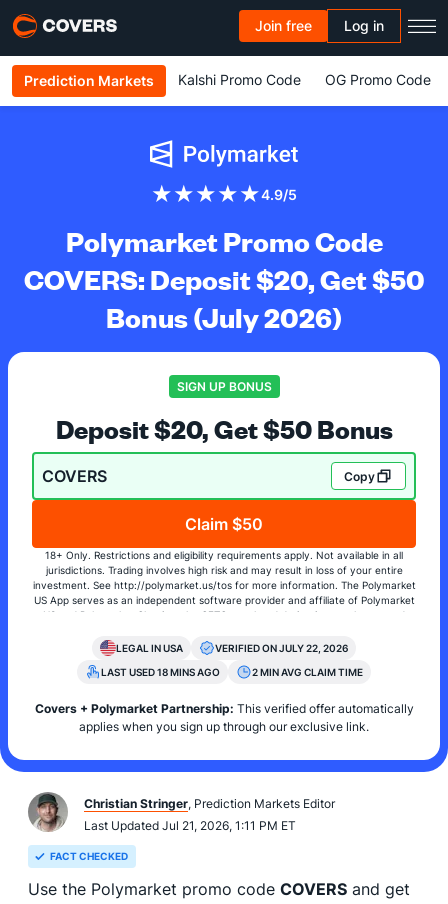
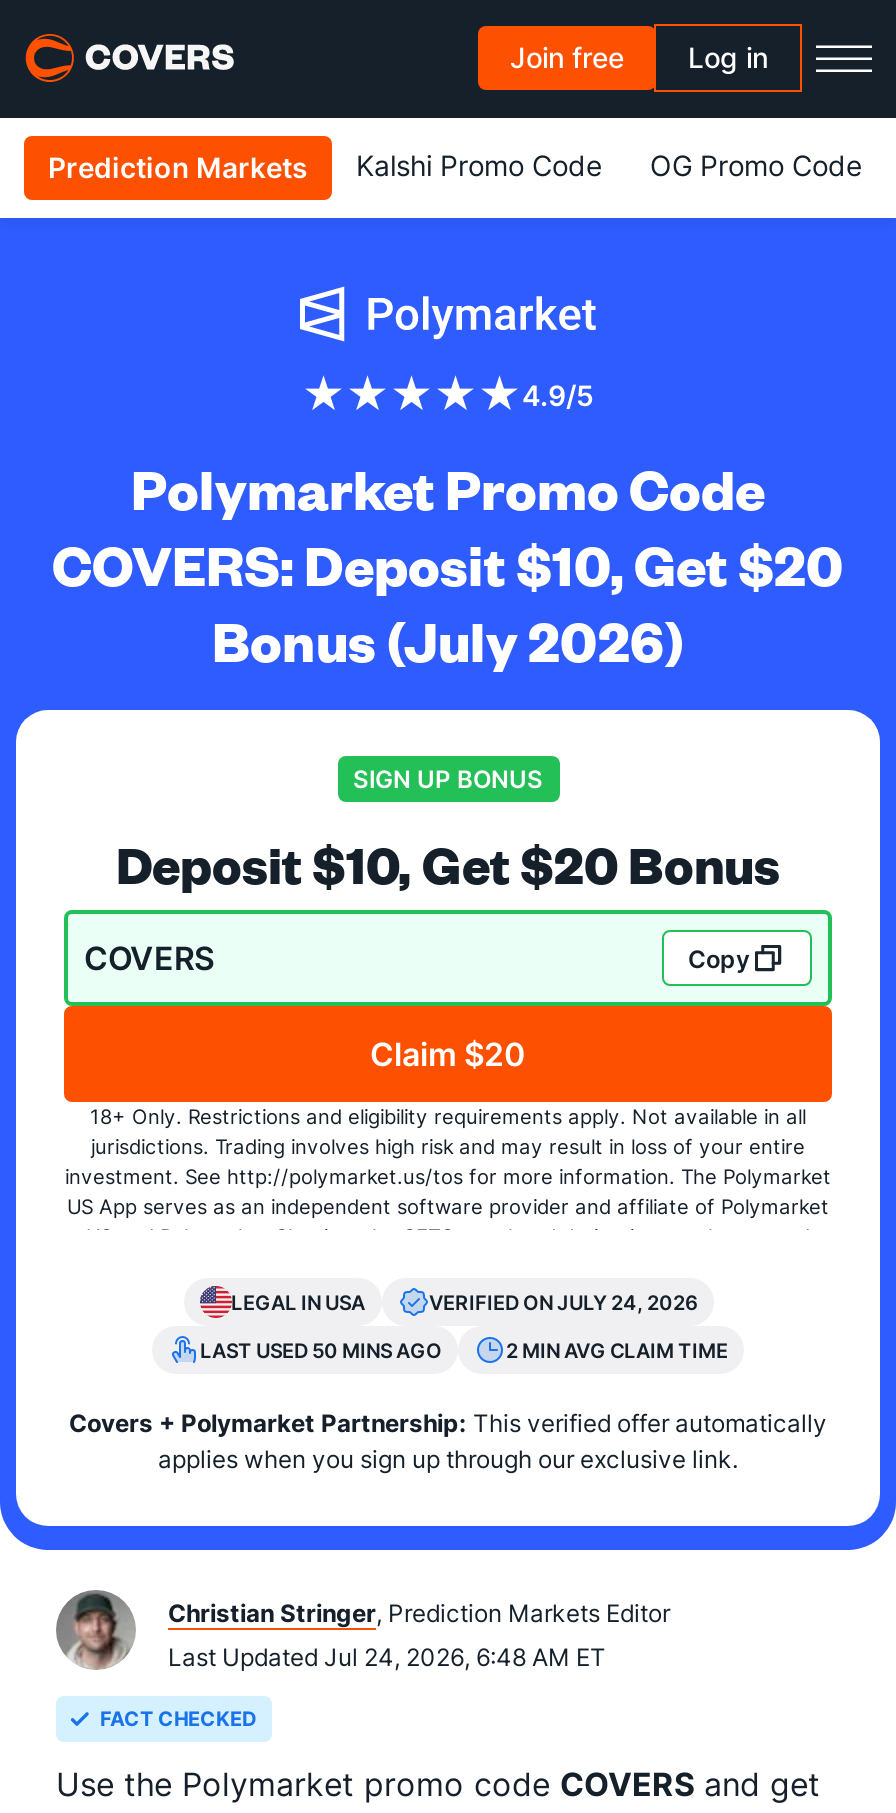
[23,260,424,297] COVERS: Deposit $20, Get $50 -> [52,526,844,600] COVERS: Deposit $10, Get $20
[55,410,392,445] Deposit $20, Get $50 Bonus -> [116,826,780,896] Deposit $10, Get $20 Bonus
[185,514,263,534] Claim $50 -> [370,1034,526,1074] Claim $20
[215,642,348,654] VERIFIED ON JULY 22, 2026 -> [429,1290,697,1314] VERIFIED ON JULY 24, 2026
[101,666,220,678] LAST USED 18 MINS AGO -> [200,1338,442,1362] LAST USED 50 MINS AGO
[84,818,296,833] Last Updated Jul 21, 2026, 1:11 PM ET -> [168,1642,606,1672] Last Updated Jul 24, 2026, 6:48 AM ET

